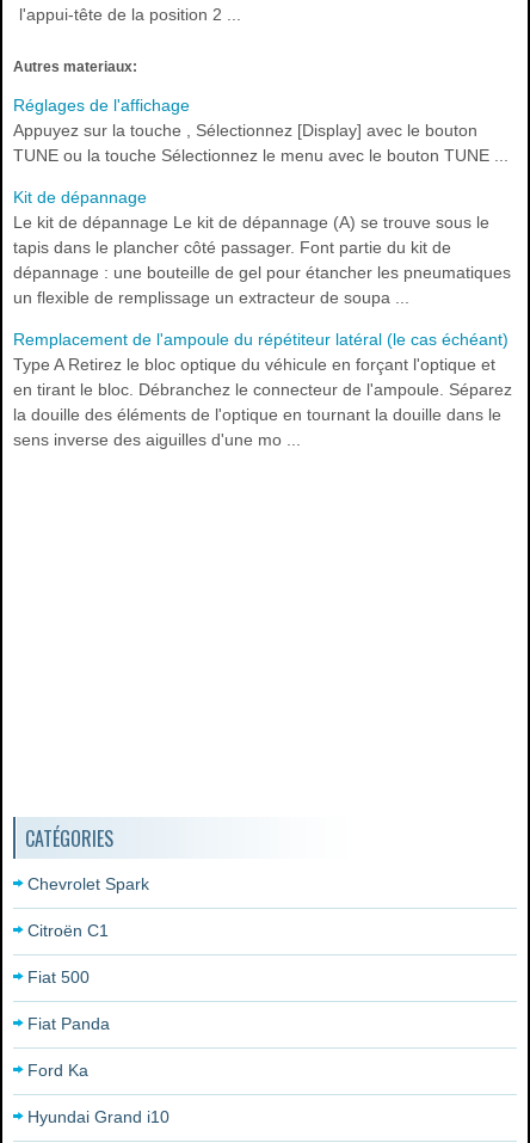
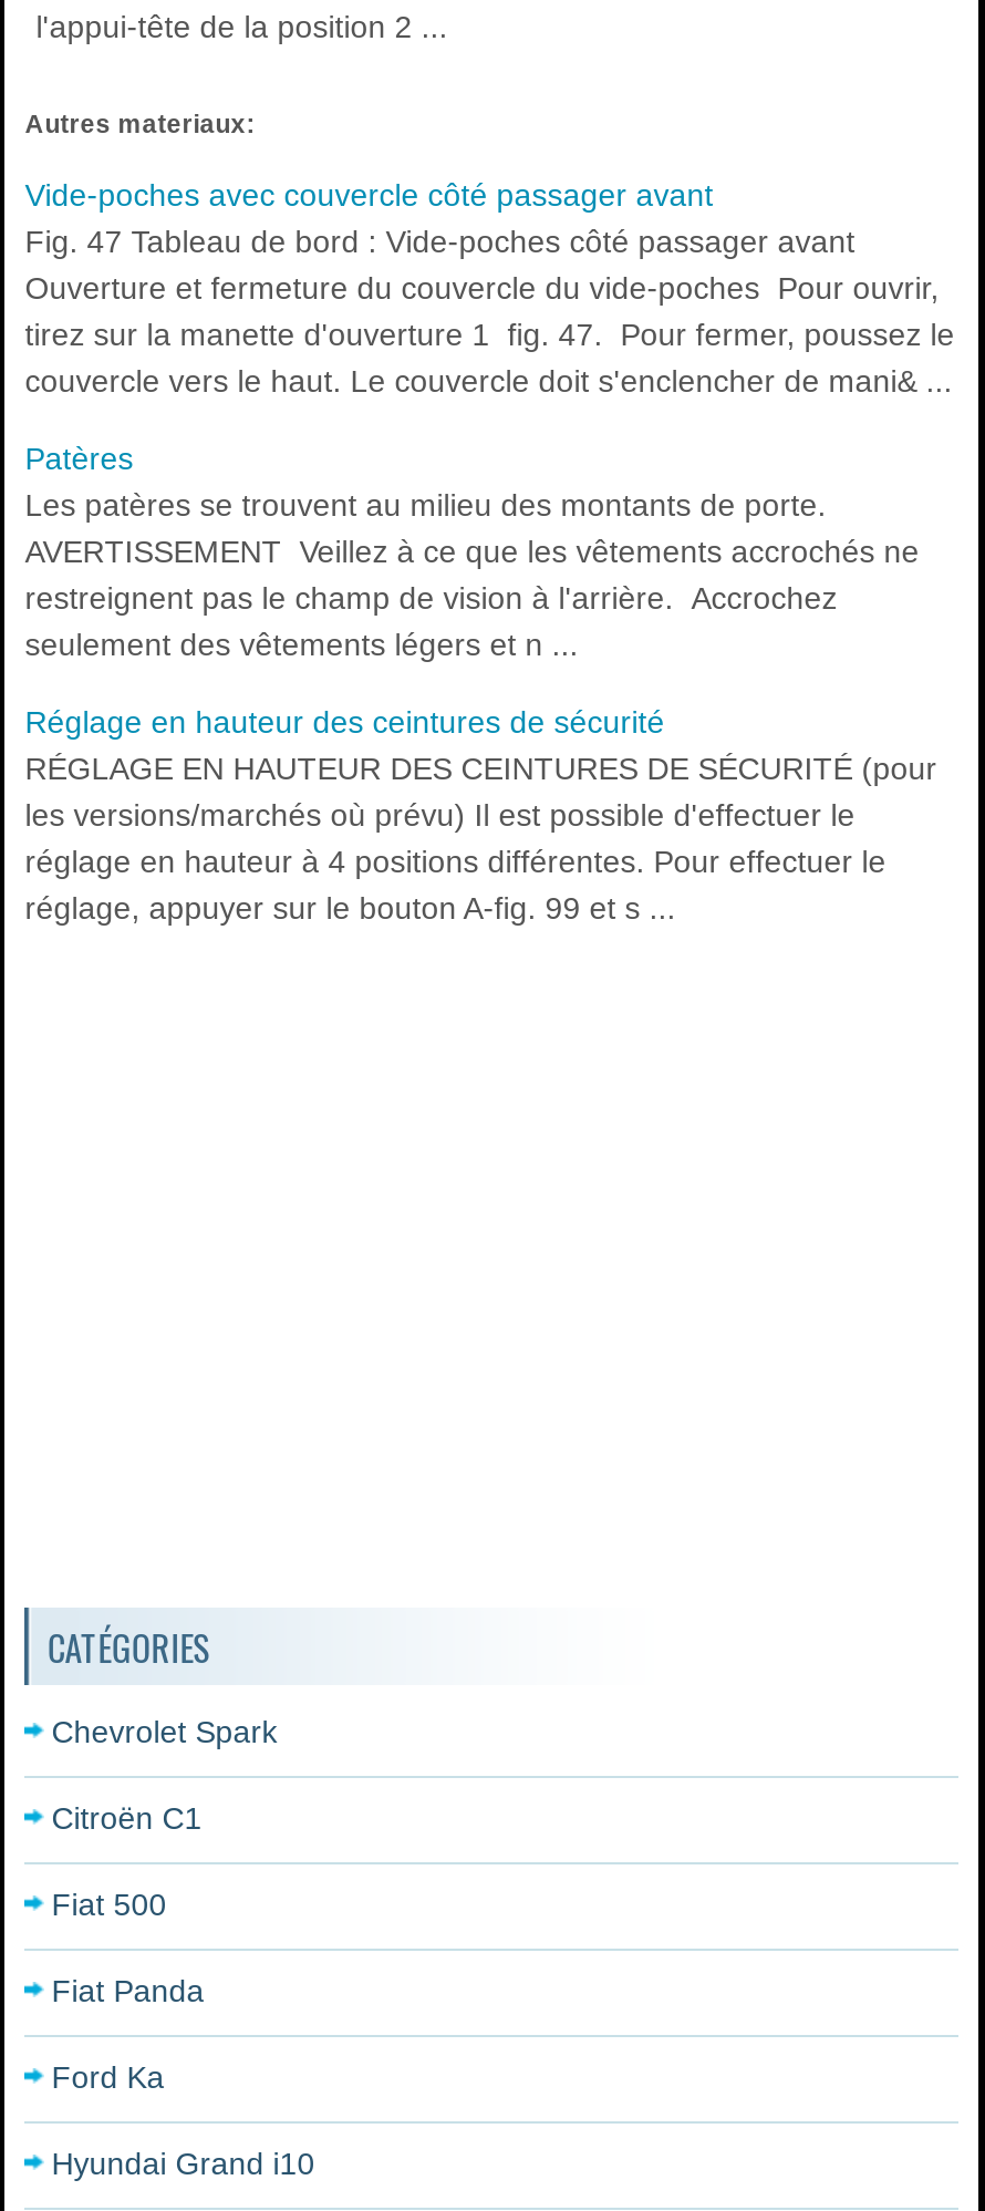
[13,96,509,165] Réglages de l'affichage | Appuyez sur la touche , Sélectionnez [Display] avec le bouton | TUNE ou la touche Sélectionnez le menu avec le bouton TUNE ... -> [25,177,955,399] Vide-poches avec couvercle côté passager avant | Fig. 47 Tableau de bord : Vide-poches côté passager avant | Ouverture et fermeture du couvercle du vide-poches Pour ouvrir, | tirez sur la manette d'ouverture 1 fig. 47. Pour fermer, poussez le | couvercle vers le haut. Le couvercle doit s'enclencher de mani& ...
[13,188,511,307] Kit de dépannage | Le kit de dépannage Le kit de dépannage (A) se trouve sous le | tapis dans le plancher côté passager. Font partie du kit de | dépannage : une bouteille de gel pour étancher les pneumatiques | un flexible de remplissage un extracteur de soupa ... -> [25,441,919,662] Patères | Les patères se trouvent au milieu des montants de porte. | AVERTISSEMENT Veillez à ce que les vêtements accrochés ne | restreignent pas le champ de vision à l'arrière. Accrochez | seulement des vêtements légers et n ...
[13,330,512,449] Remplacement de l'ampoule du répétiteur latéral (le cas échéant) | Type A Retirez le bloc optique du véhicule en forçant l'optique et | en tirant le bloc. Débranchez le connecteur de l'ampoule. Séparez | la douille des éléments de l'optique en tournant la douille dans le | sens inverse des aiguilles d'une mo ... -> [25,704,937,926] Réglage en hauteur des ceintures de sécurité | RÉGLAGE EN HAUTEUR DES CEINTURES DE SÉCURITÉ (pour | les versions/marchés où prévu) Il est possible d'effectuer le | réglage en hauteur à 4 positions différentes. Pour effectuer le | réglage, appuyer sur le bouton A-fig. 99 et s ...

